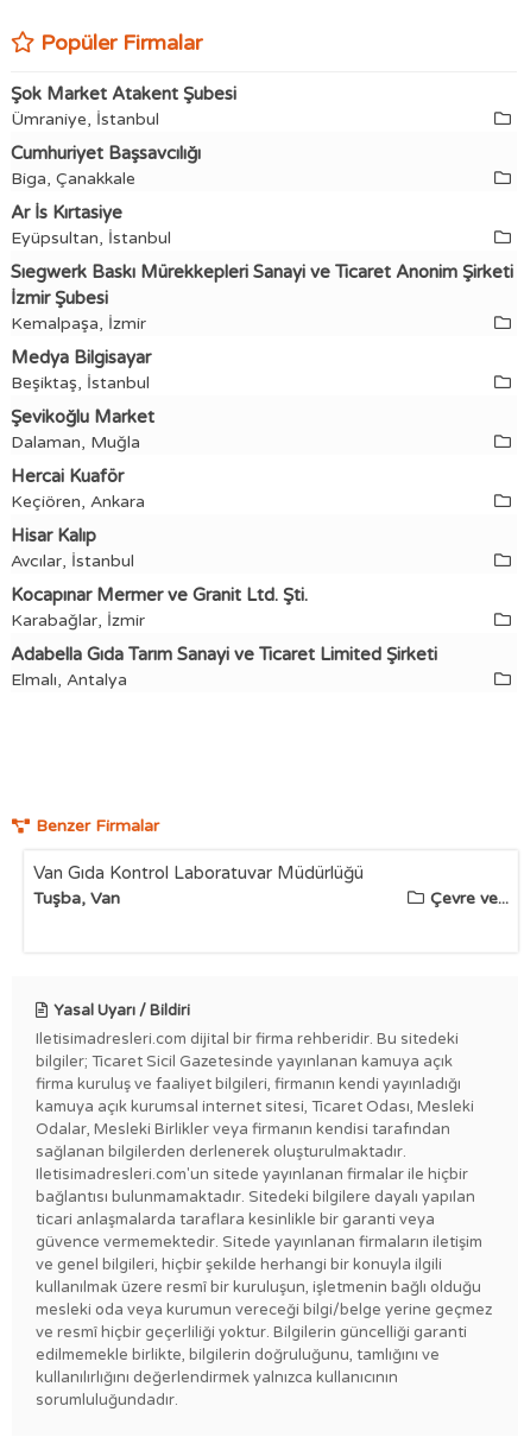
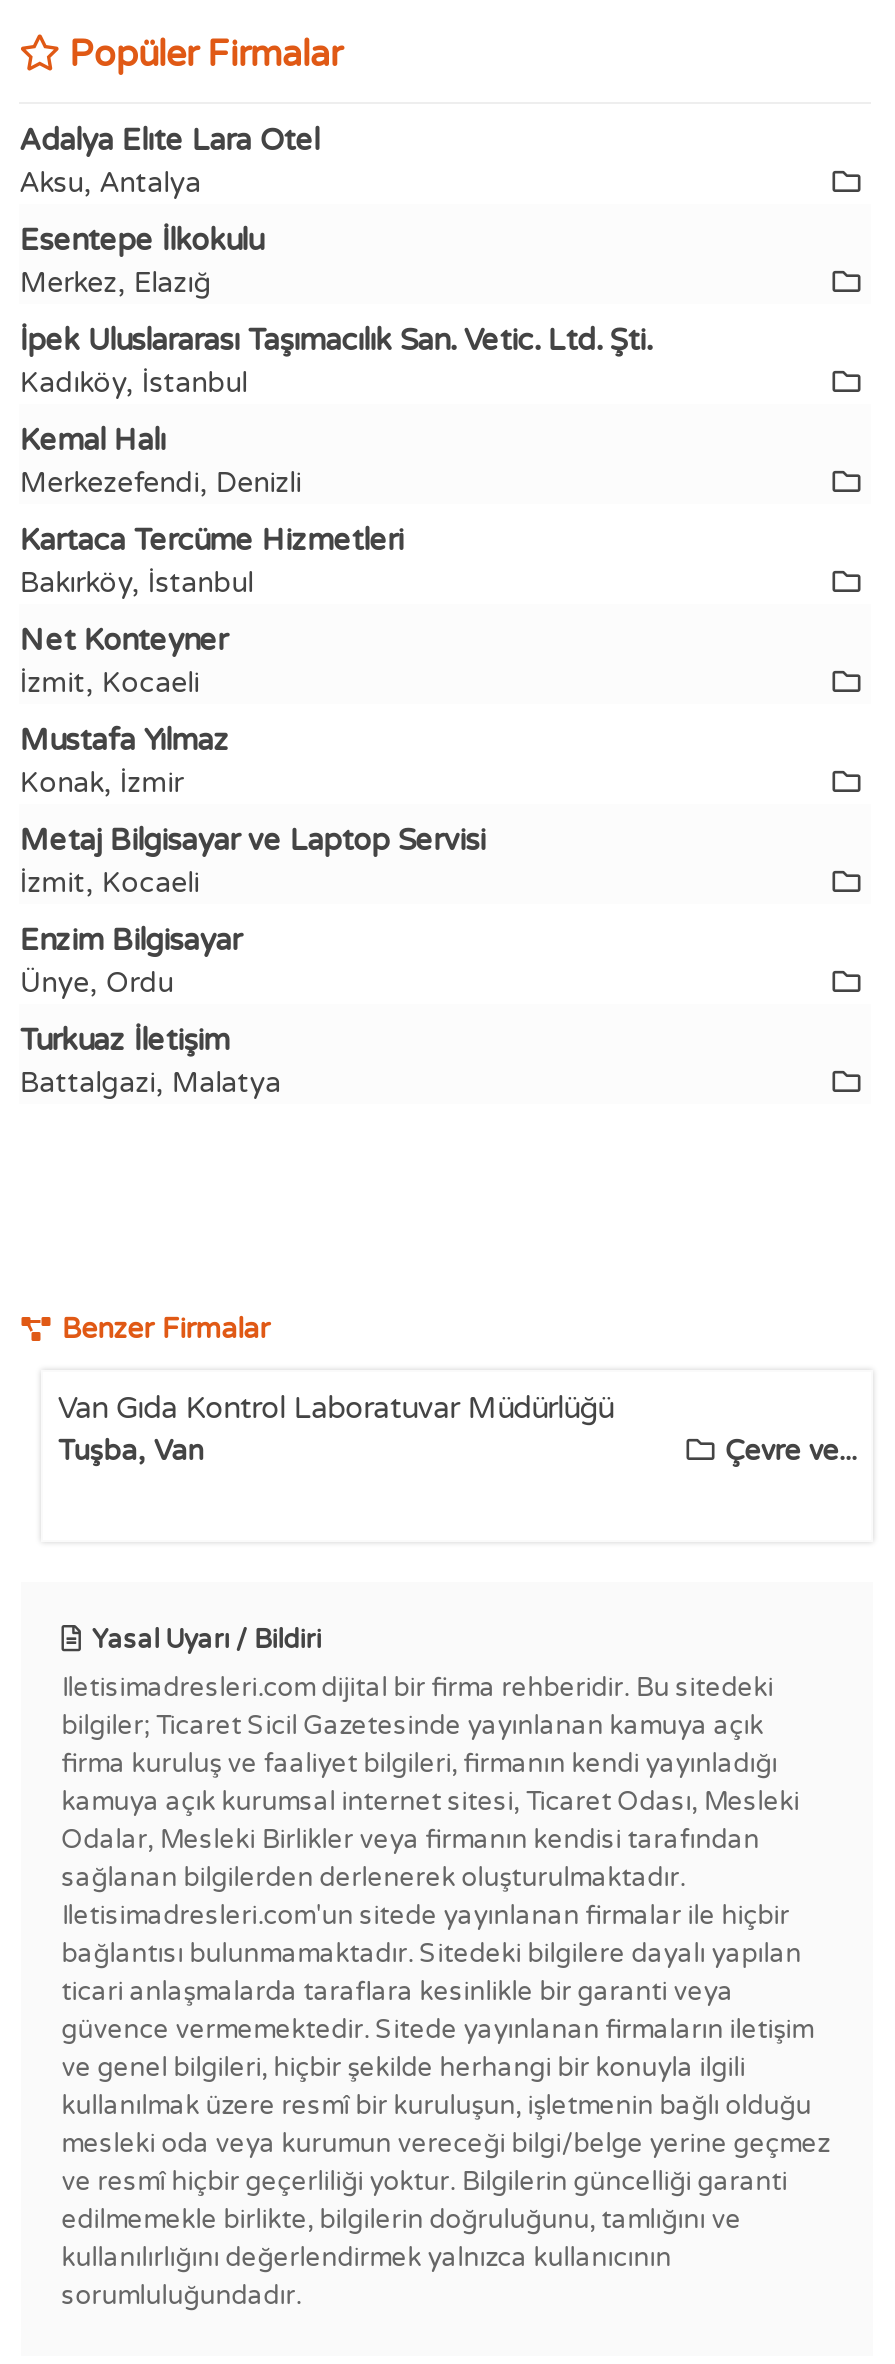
[11,83,237,129] Şok Market Atakent Şubesi | Ümraniye, İstanbul -> [19,122,319,200] Adalya Elıte Lara Otel | Aksu, Antalya
[11,143,201,189] Cumhuriyet Başsavcılığı | Biga, Çanakkale -> [19,222,263,300] Esentepe İlkokulu | Merkez, Elazığ
[11,202,171,248] Ar İs Kırtasiye | Eyüpsultan, İstanbul -> [19,322,651,400] İpek Uluslararası Taşımacılık San. Vetic. Ltd. Şti. | Kadıköy, İstanbul
[11,261,514,334] Sıegwerk Baskı Mürekkepleri Sanayi ve Ticaret Anonim Şirketi | İzmir Şubesi | Kemalpaşa, İzmir -> [19,422,301,500] Kemal Halı | Merkezefendi, Denizli
[11,347,151,393] Medya Bilgisayar | Beşiktaş, İstanbul -> [19,522,403,600] Kartaca Tercüme Hizmetleri | Bakırköy, İstanbul
[11,406,155,452] Şevikoğlu Market | Dalaman, Muğla -> [19,622,227,700] Net Konteyner | İzmit, Kocaeli
[11,466,145,512] Hercai Kuaför | Keçiören, Ankara -> [19,722,229,800] Mustafa Yılmaz | Konak, İzmir
[11,525,135,571] Hisar Kalıp | Avcılar, İstanbul -> [19,822,485,900] Metaj Bilgisayar ve Laptop Servisi | İzmit, Kocaeli
[11,584,308,631] Kocapınar Mermer ve Granit Ltd. Şti. | Karabağlar, İzmir -> [19,922,241,1000] Enzim Bilgisayar | Ünye, Ordu
[11,644,437,690] Adabella Gıda Tarım Sanayi ve Ticaret Limited Şirketi | Elmalı, Antalya -> [19,1022,281,1100] Turkuaz İletişim | Battalgazi, Malatya

